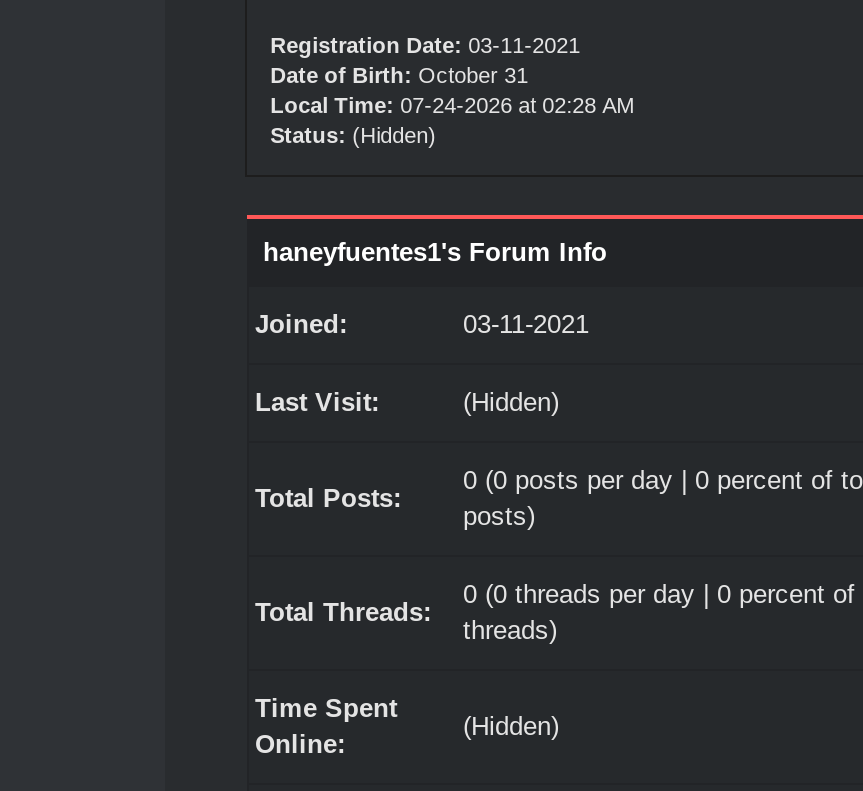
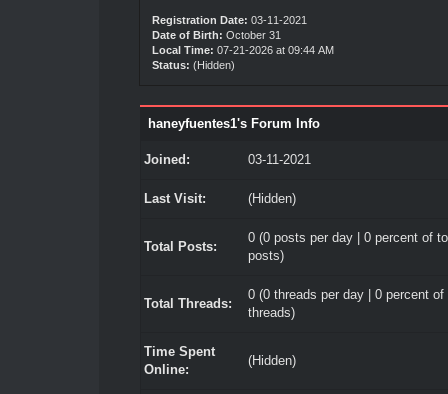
[270,93,634,117] Local Time: 07-24-2026 at 02:28 AM -> [152,44,334,56] Local Time: 07-21-2026 at 09:44 AM

